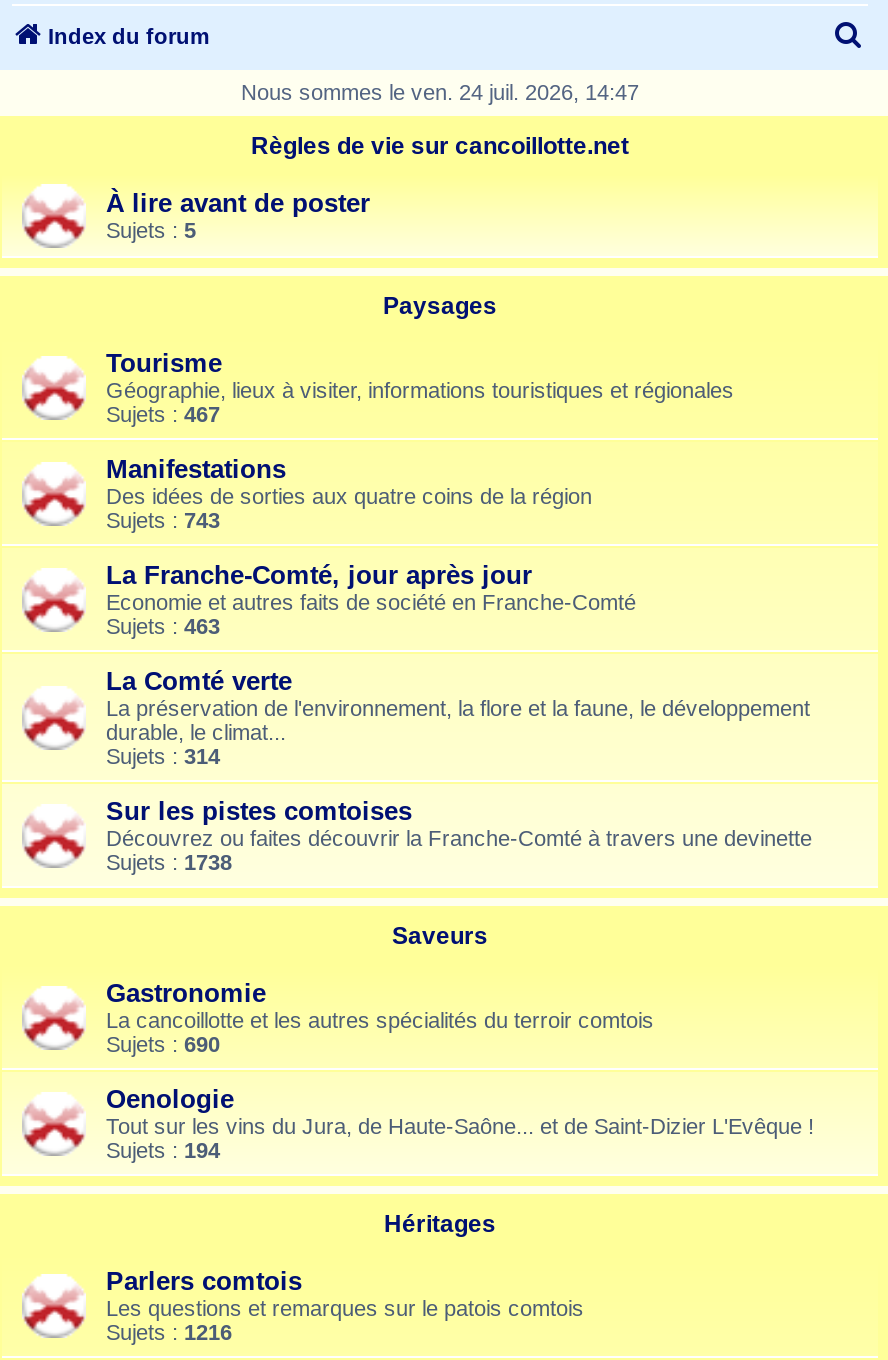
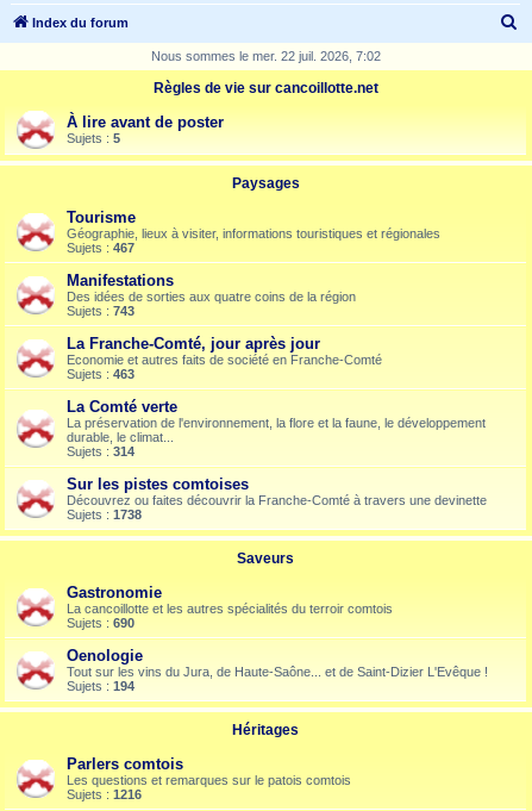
[241,80,639,104] Nous sommes le ven. 24 juil. 2026, 14:47 -> [151,49,380,63] Nous sommes le mer. 22 juil. 2026, 7:02

